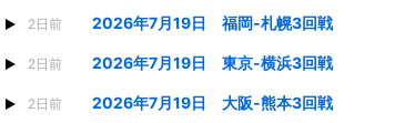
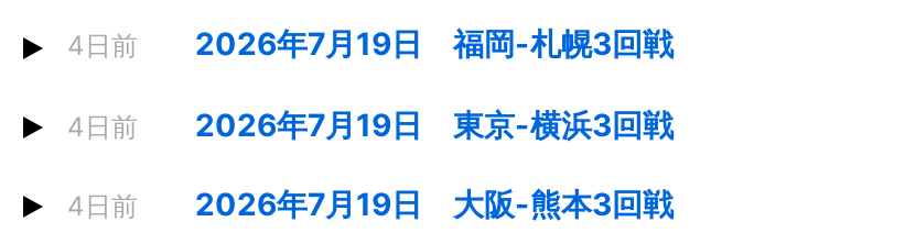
[28,13,333,32] 2日前 2026年7月19日 福岡-札幌3回戦 -> [67,25,674,63] 4日前 2026年7月19日 福岡-札幌3回戦
[28,53,333,72] 2日前 2026年7月19日 東京-横浜3回戦 -> [67,105,674,142] 4日前 2026年7月19日 東京-横浜3回戦
[28,93,333,112] 2日前 2026年7月19日 大阪-熊本3回戦 -> [67,184,674,222] 4日前 2026年7月19日 大阪-熊本3回戦

